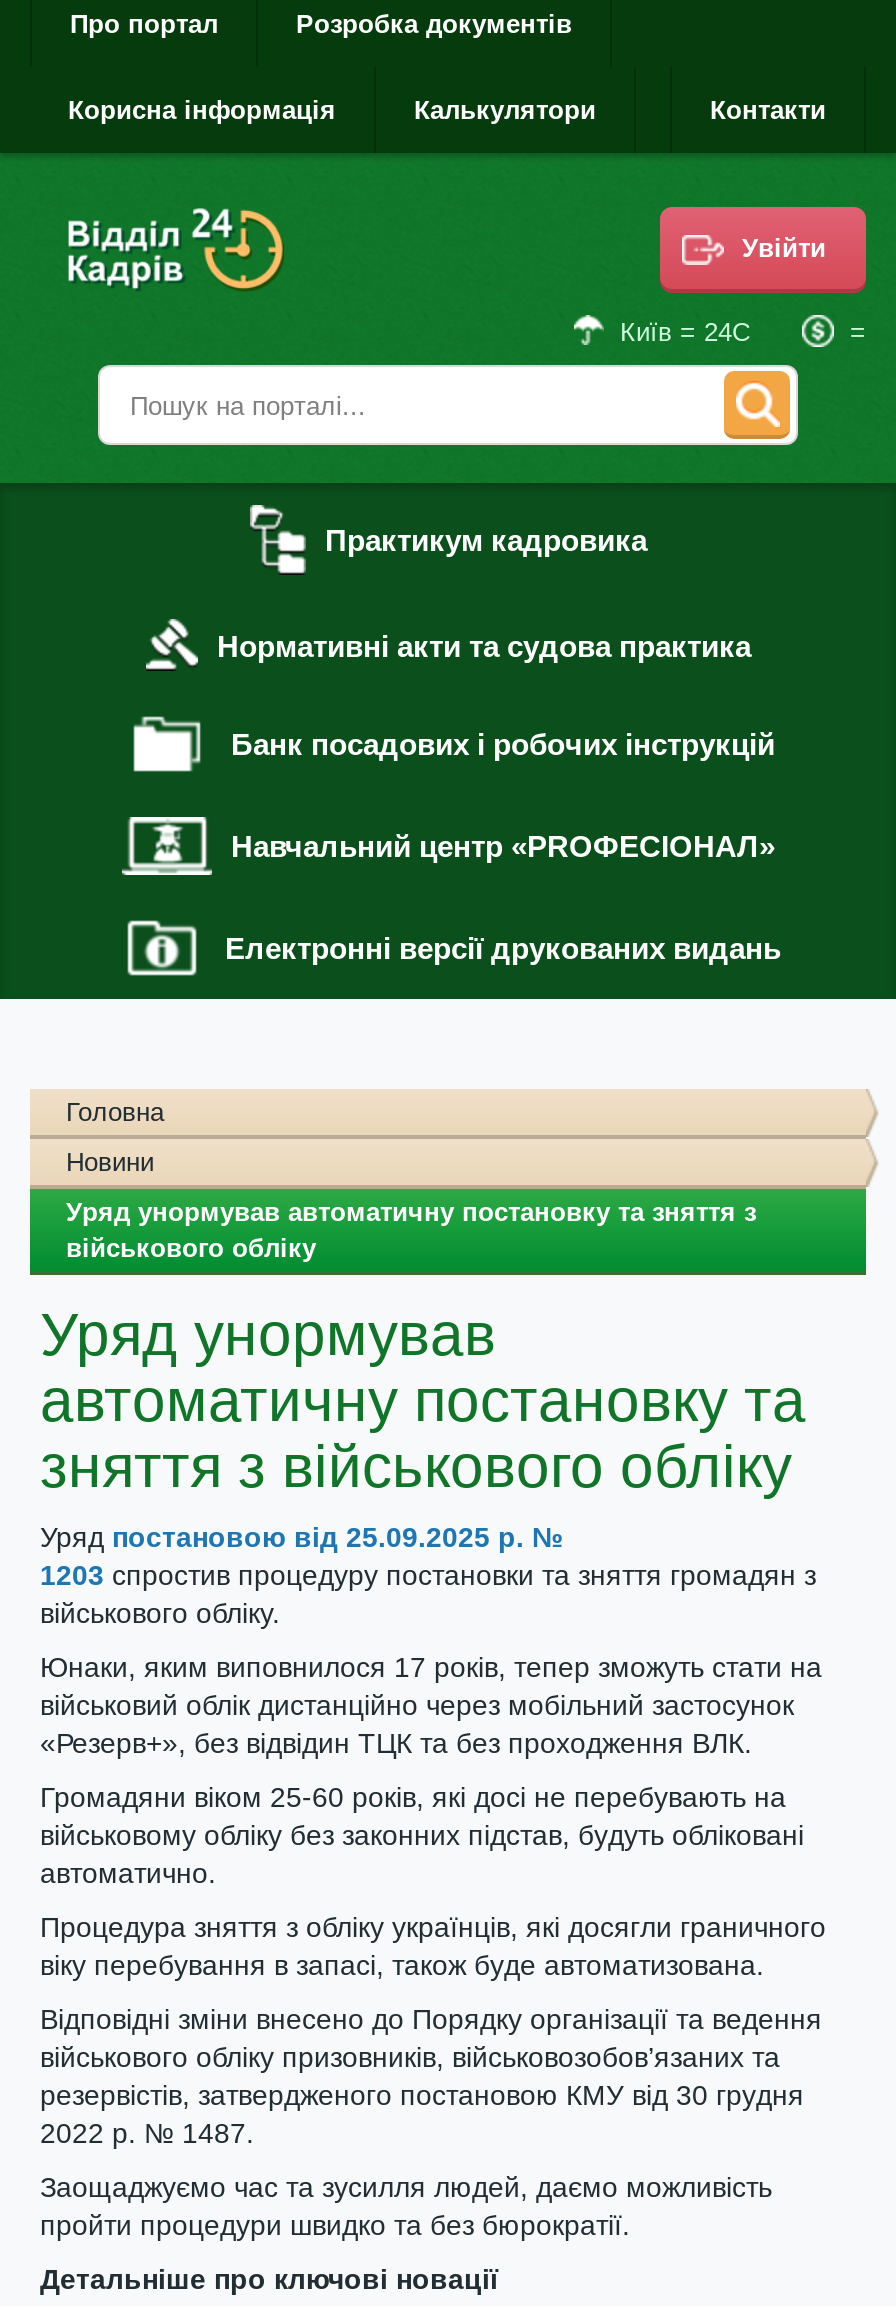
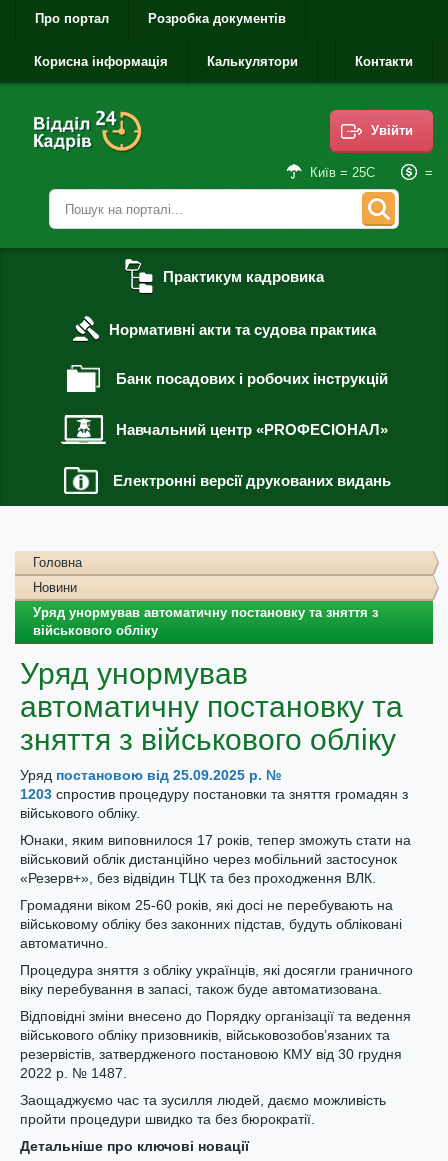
[620,317,750,347] Київ = 24С -> [310,165,375,180] Київ = 25С

